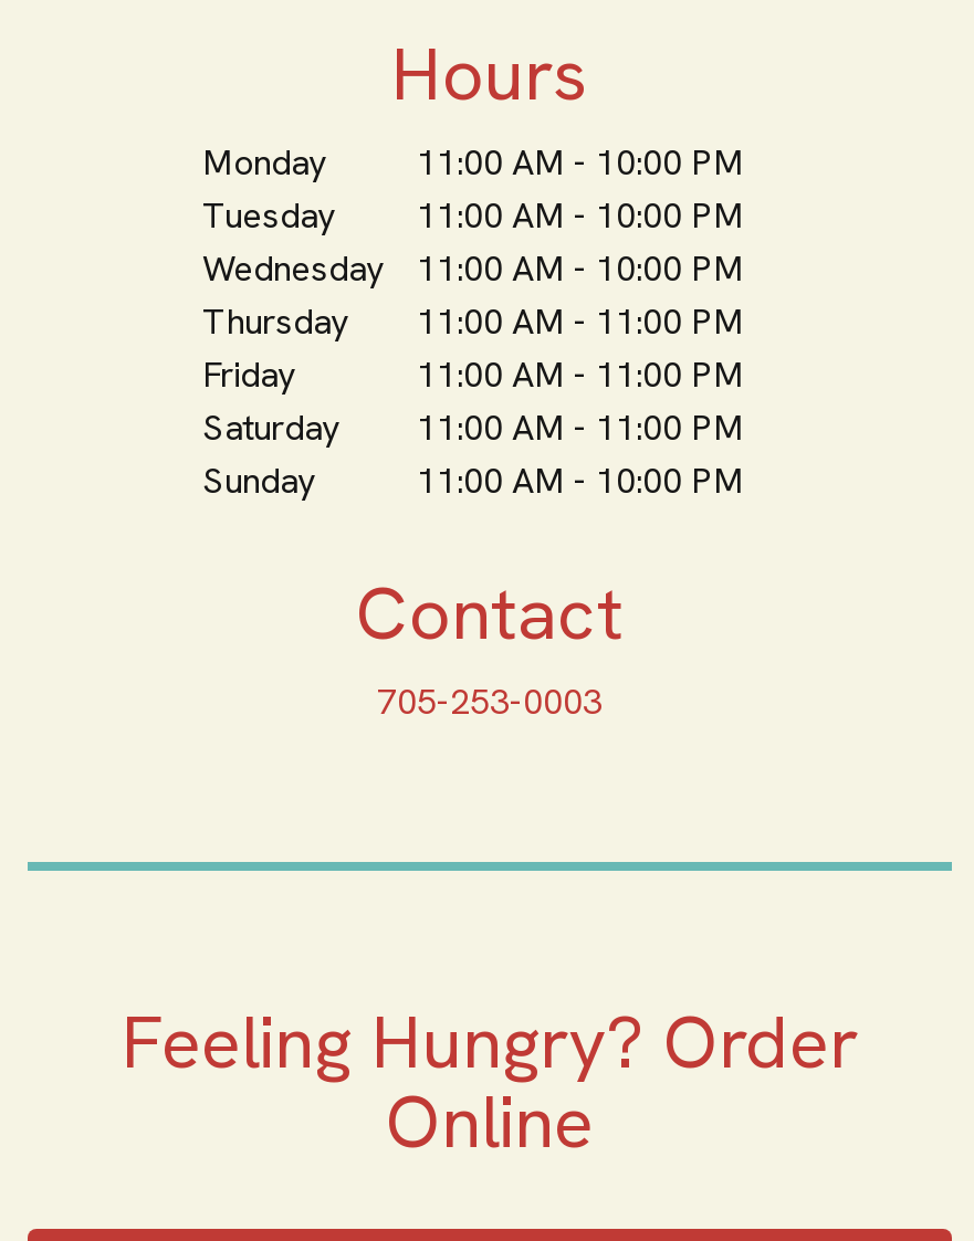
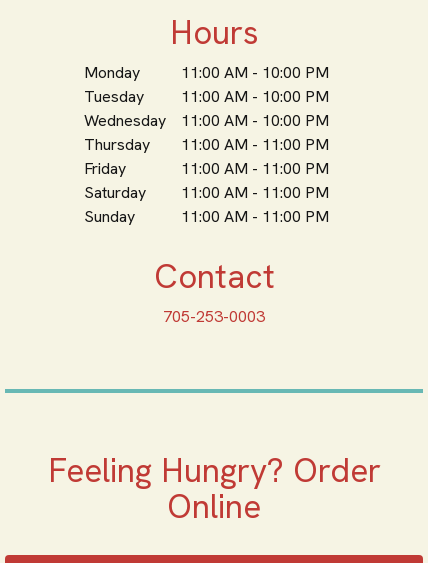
[417,458,744,504] 11:00 AM - 10:00 PM -> [181,206,329,227] 11:00 AM - 11:00 PM

